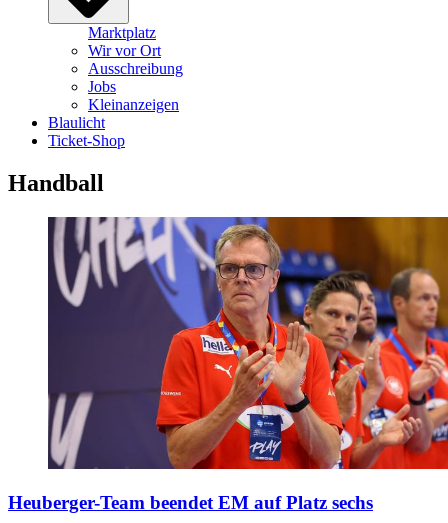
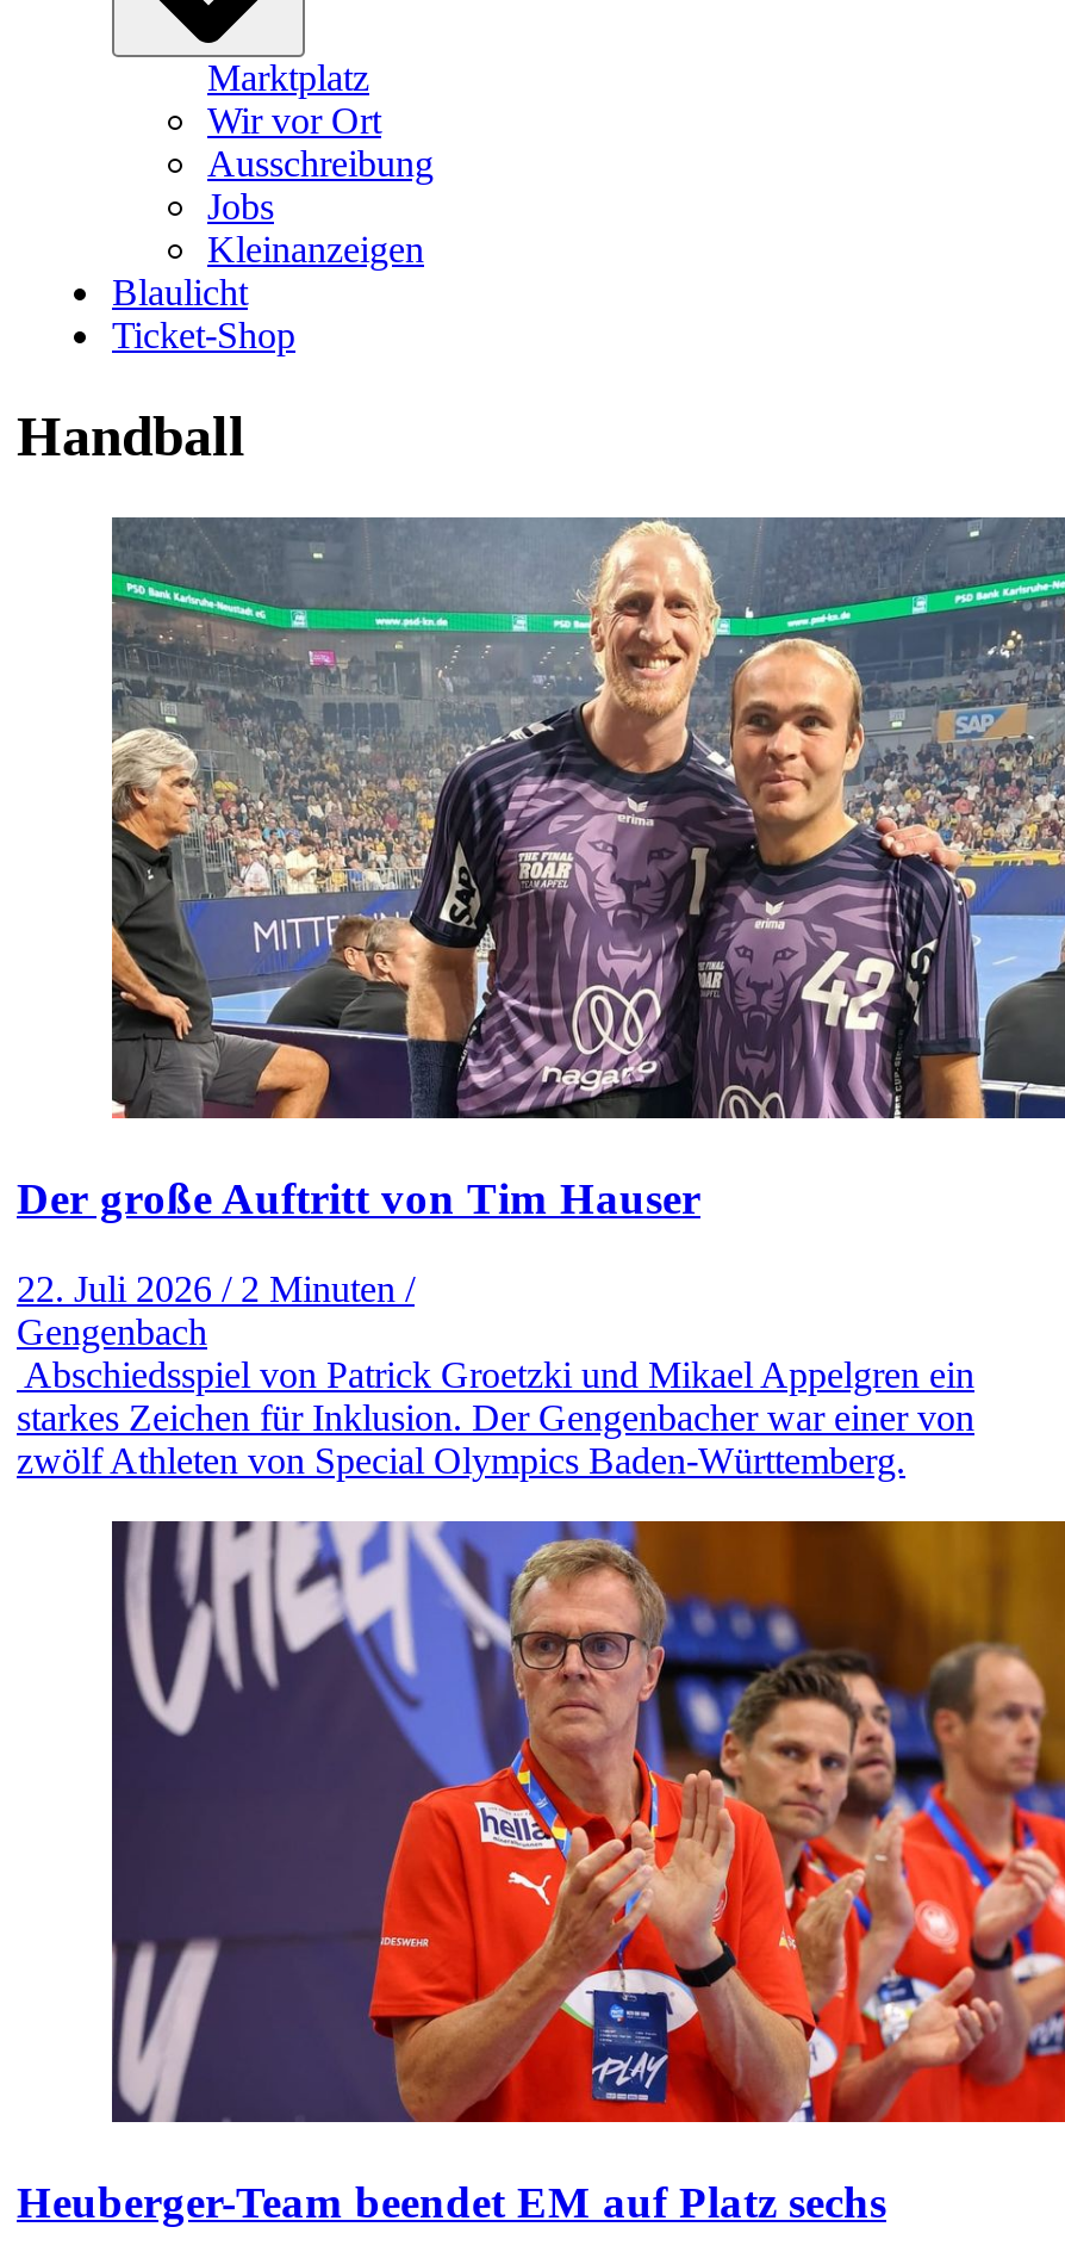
none -> [17,515,1058,1482] [image] | Der große Auftritt von Tim Hauser | 22. Juli 2026 / 2 Minuten / | Gengenbach | Abschiedsspiel von Patrick Groetzki und Mikael Appelgren ein | starkes Zeichen für Inklusion. Der Gengenbacher war einer von | zwölf Athleten von Special Olympics Baden-Württemberg.

